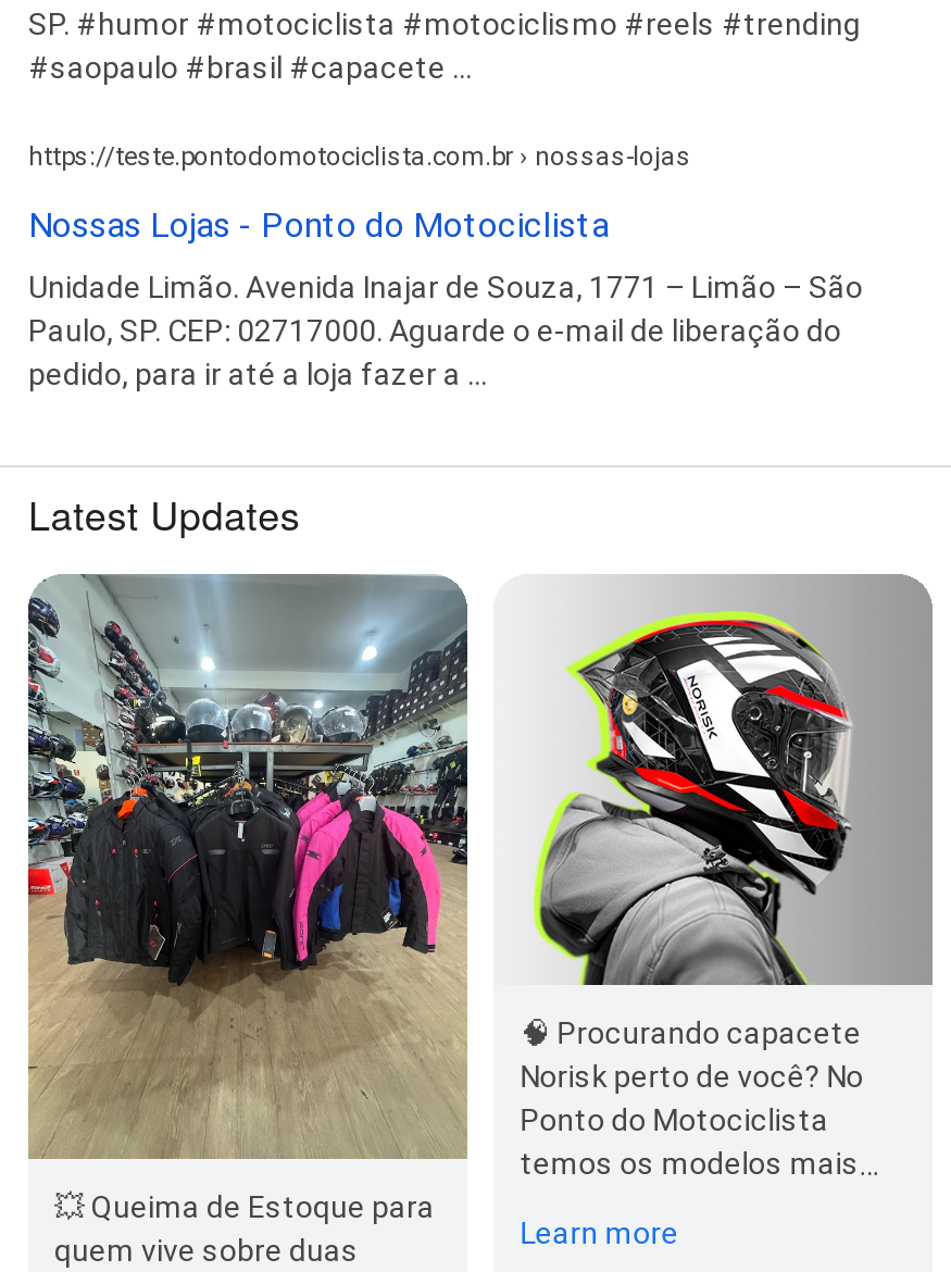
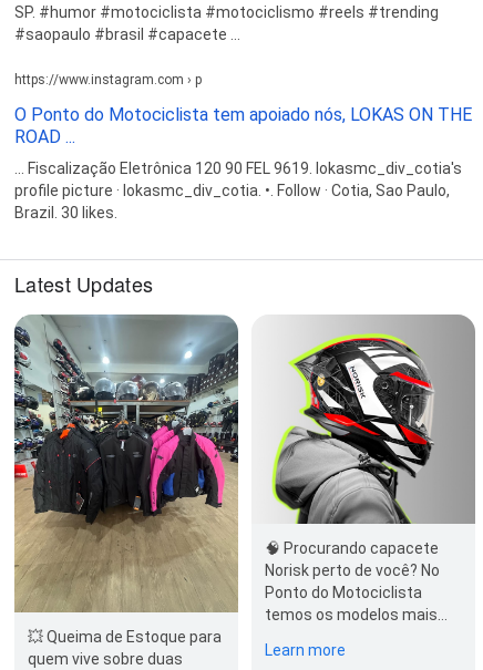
[28,141,691,171] https://teste.pontodomotociclista.com.br › nossas-lojas -> [14,72,202,87] https://www.instagram.com › p
[28,204,609,245] Nossas Lojas - Ponto do Motociclista -> [14,104,472,147] O Ponto do Motociclista tem apoiado nós, LOKAS ON THE | ROAD ...
[28,269,863,391] Unidade Limão. Avenida Inajar de Souza, 1771 – Limão – São | Paulo, SP. CEP: 02717000. Aguarde o e-mail de liberação do | pedido, para ir até a loja fazer a ... -> [14,159,462,221] ... Fiscalização Eletrônica 120 90 FEL 9619. lokasmc_div_cotia's | profile picture · lokasmc_div_cotia. •. Follow · Cotia, Sao Paulo, | Brazil. 30 likes.

